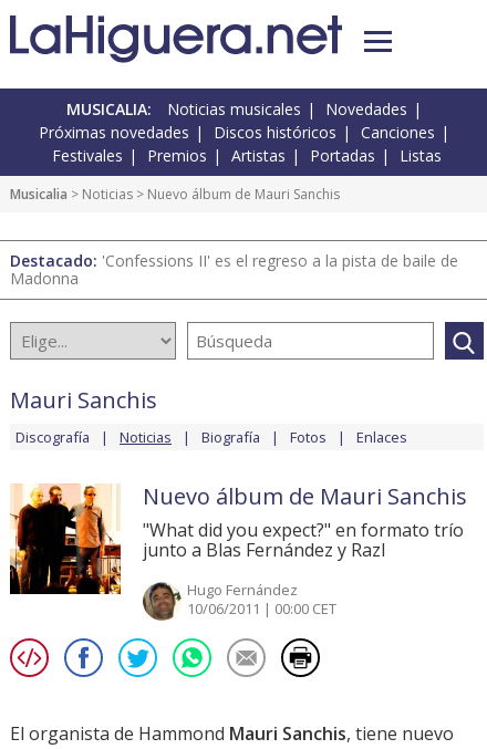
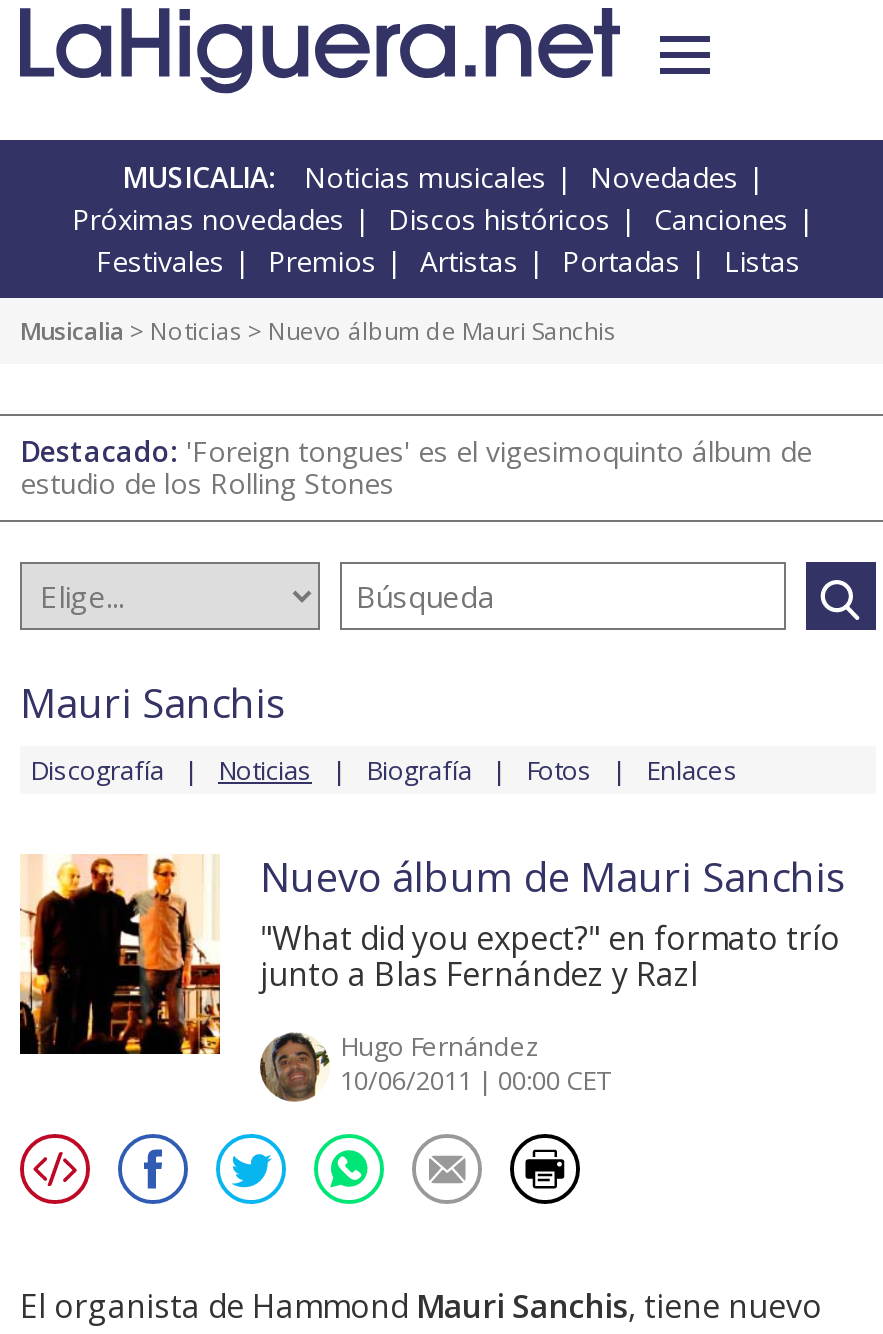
[10,250,458,289] Destacado: 'Confessions II' es el regreso a la pista de baile de | Madonna -> [20,432,812,502] Destacado: 'Foreign tongues' es el vigesimoquinto álbum de | estudio de los Rolling Stones

